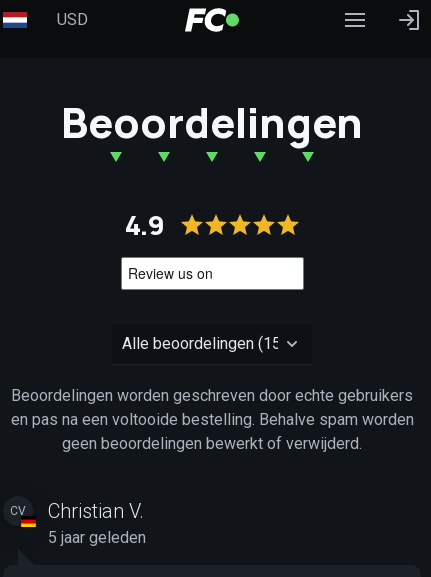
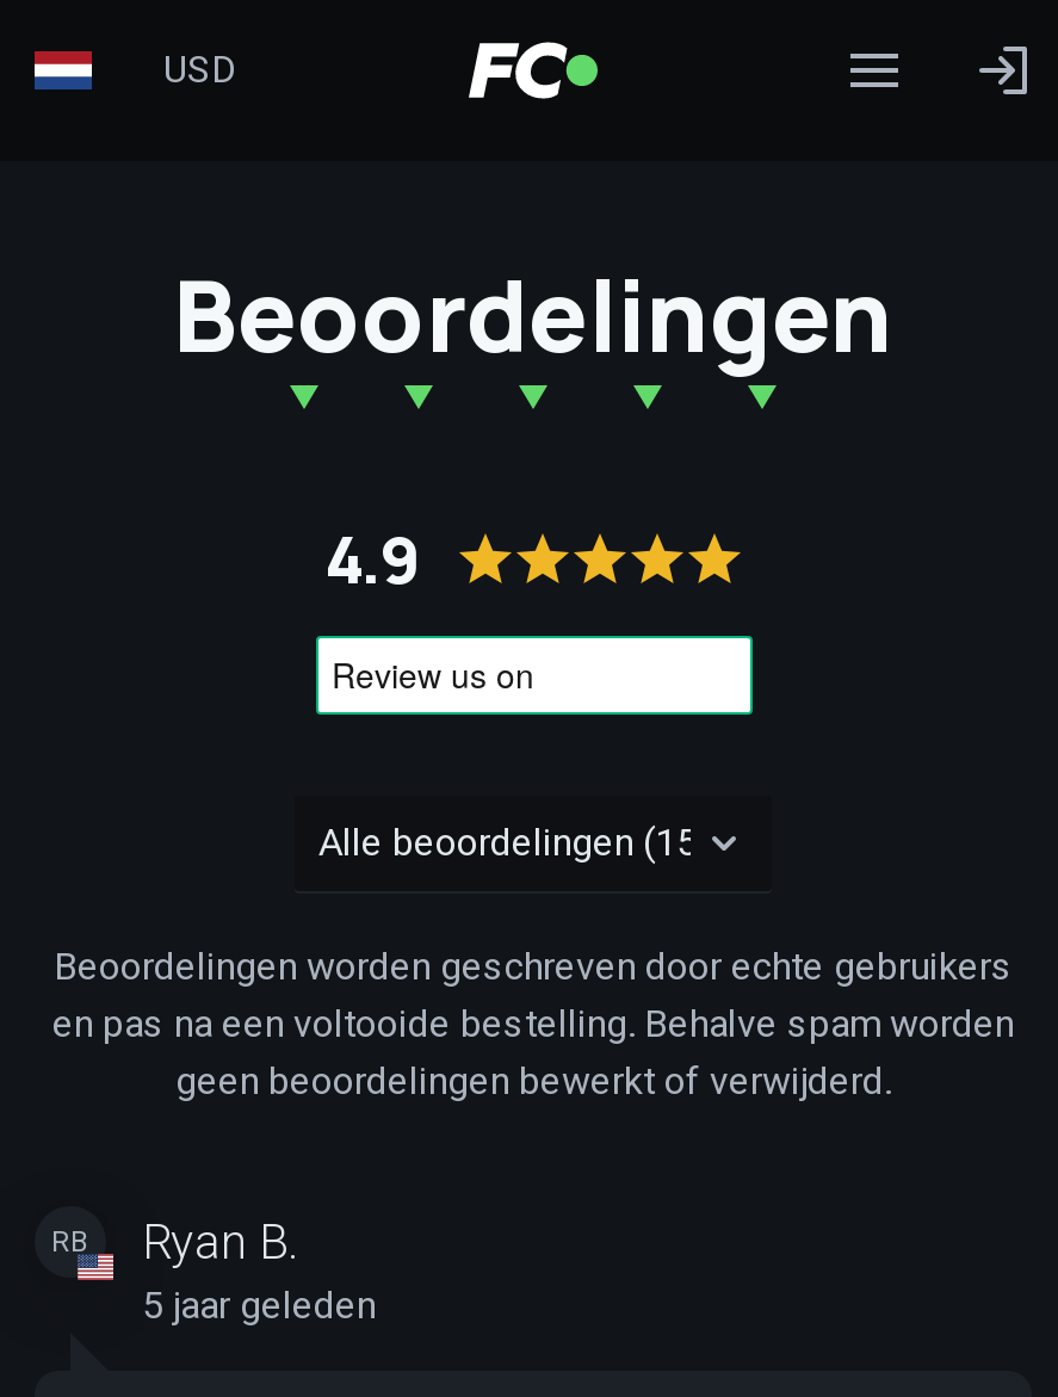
[10,499,144,523] CV | Christian V. -> [51,1213,299,1271] RB | Ryan B.

